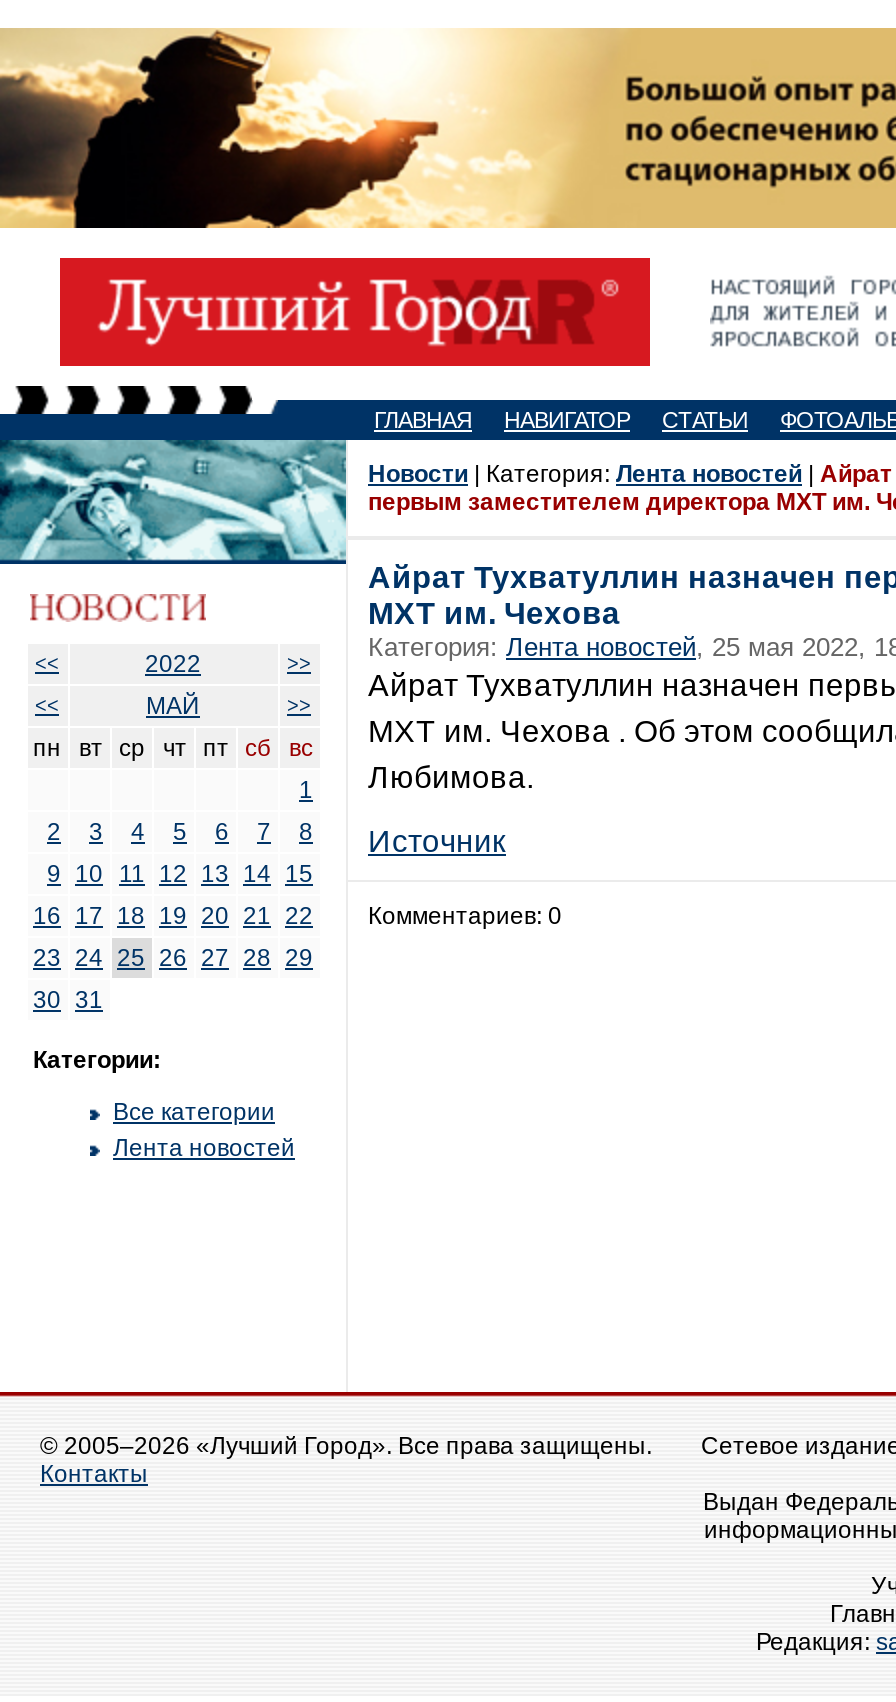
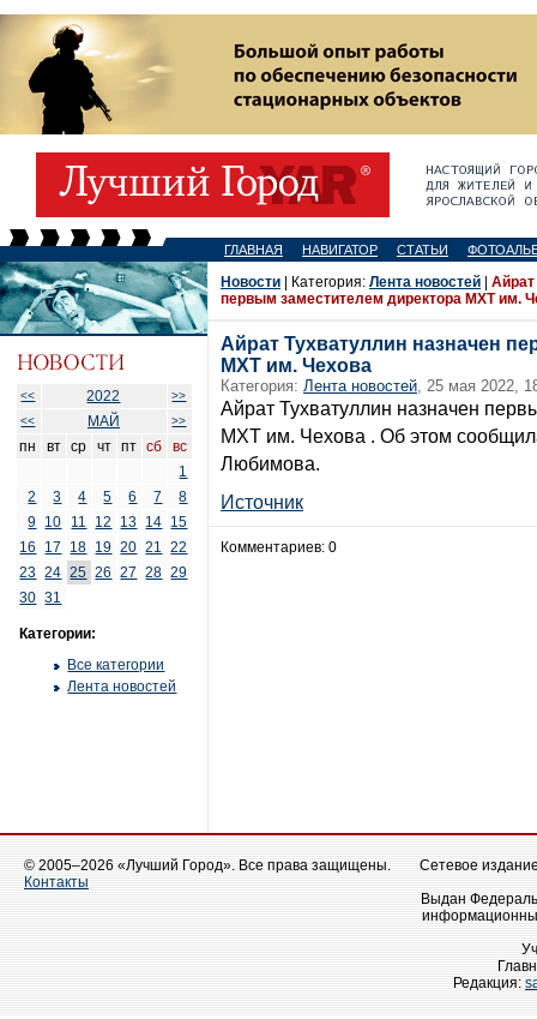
[6,28,890,230] [image] -> [4,14,533,136] [image]

